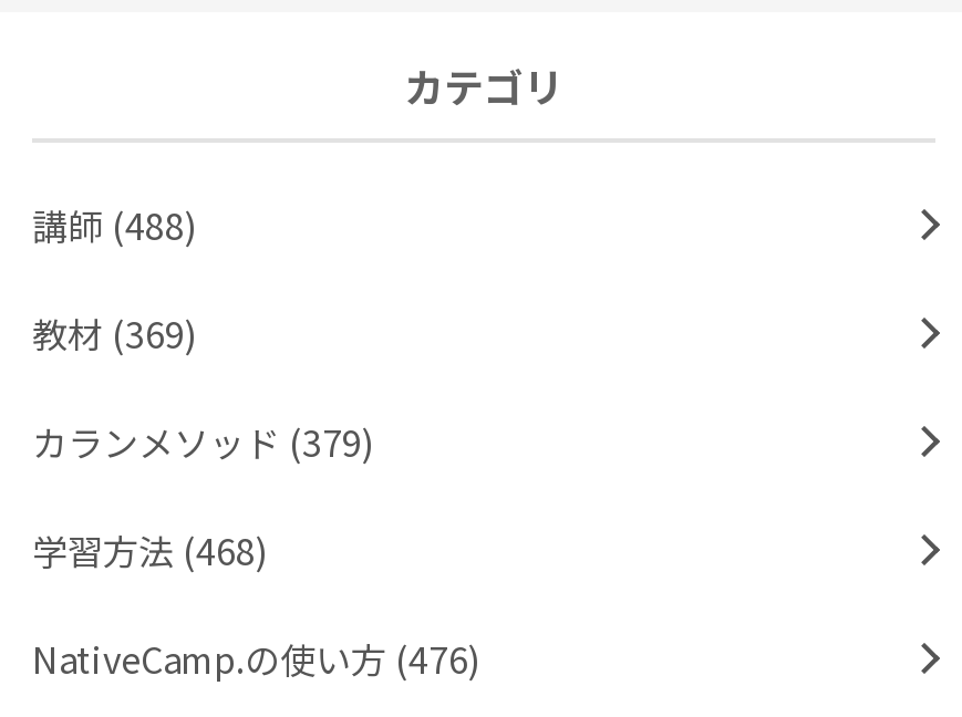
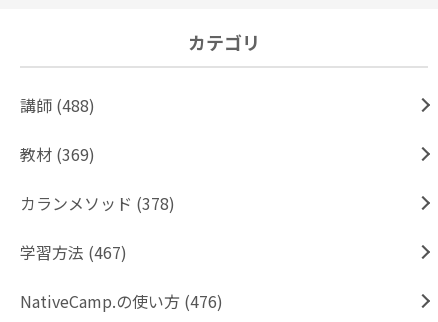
[32,416,375,469] カランメソッド (379) -> [20,191,175,215] カランメソッド (378)
[32,524,269,577] 学習方法 (468) -> [20,240,127,264] 学習方法 (467)

